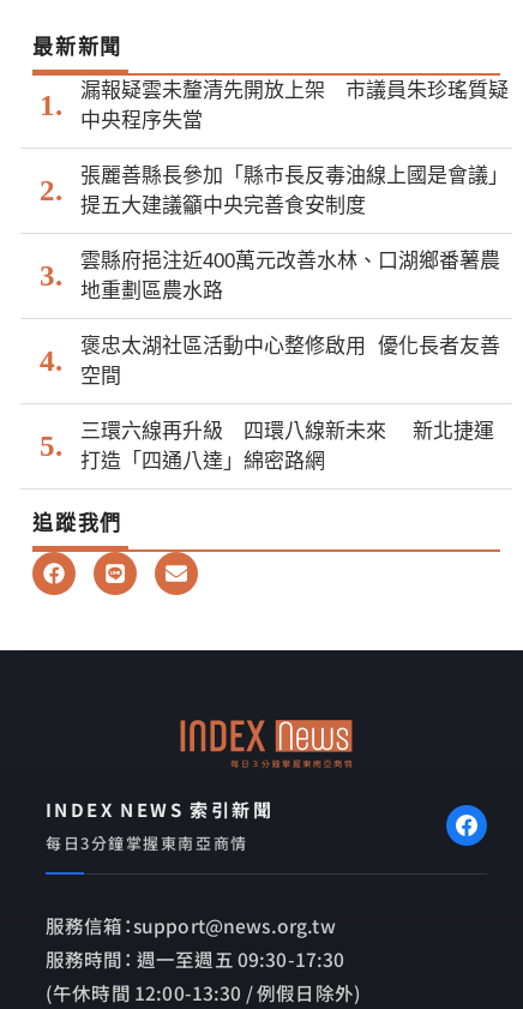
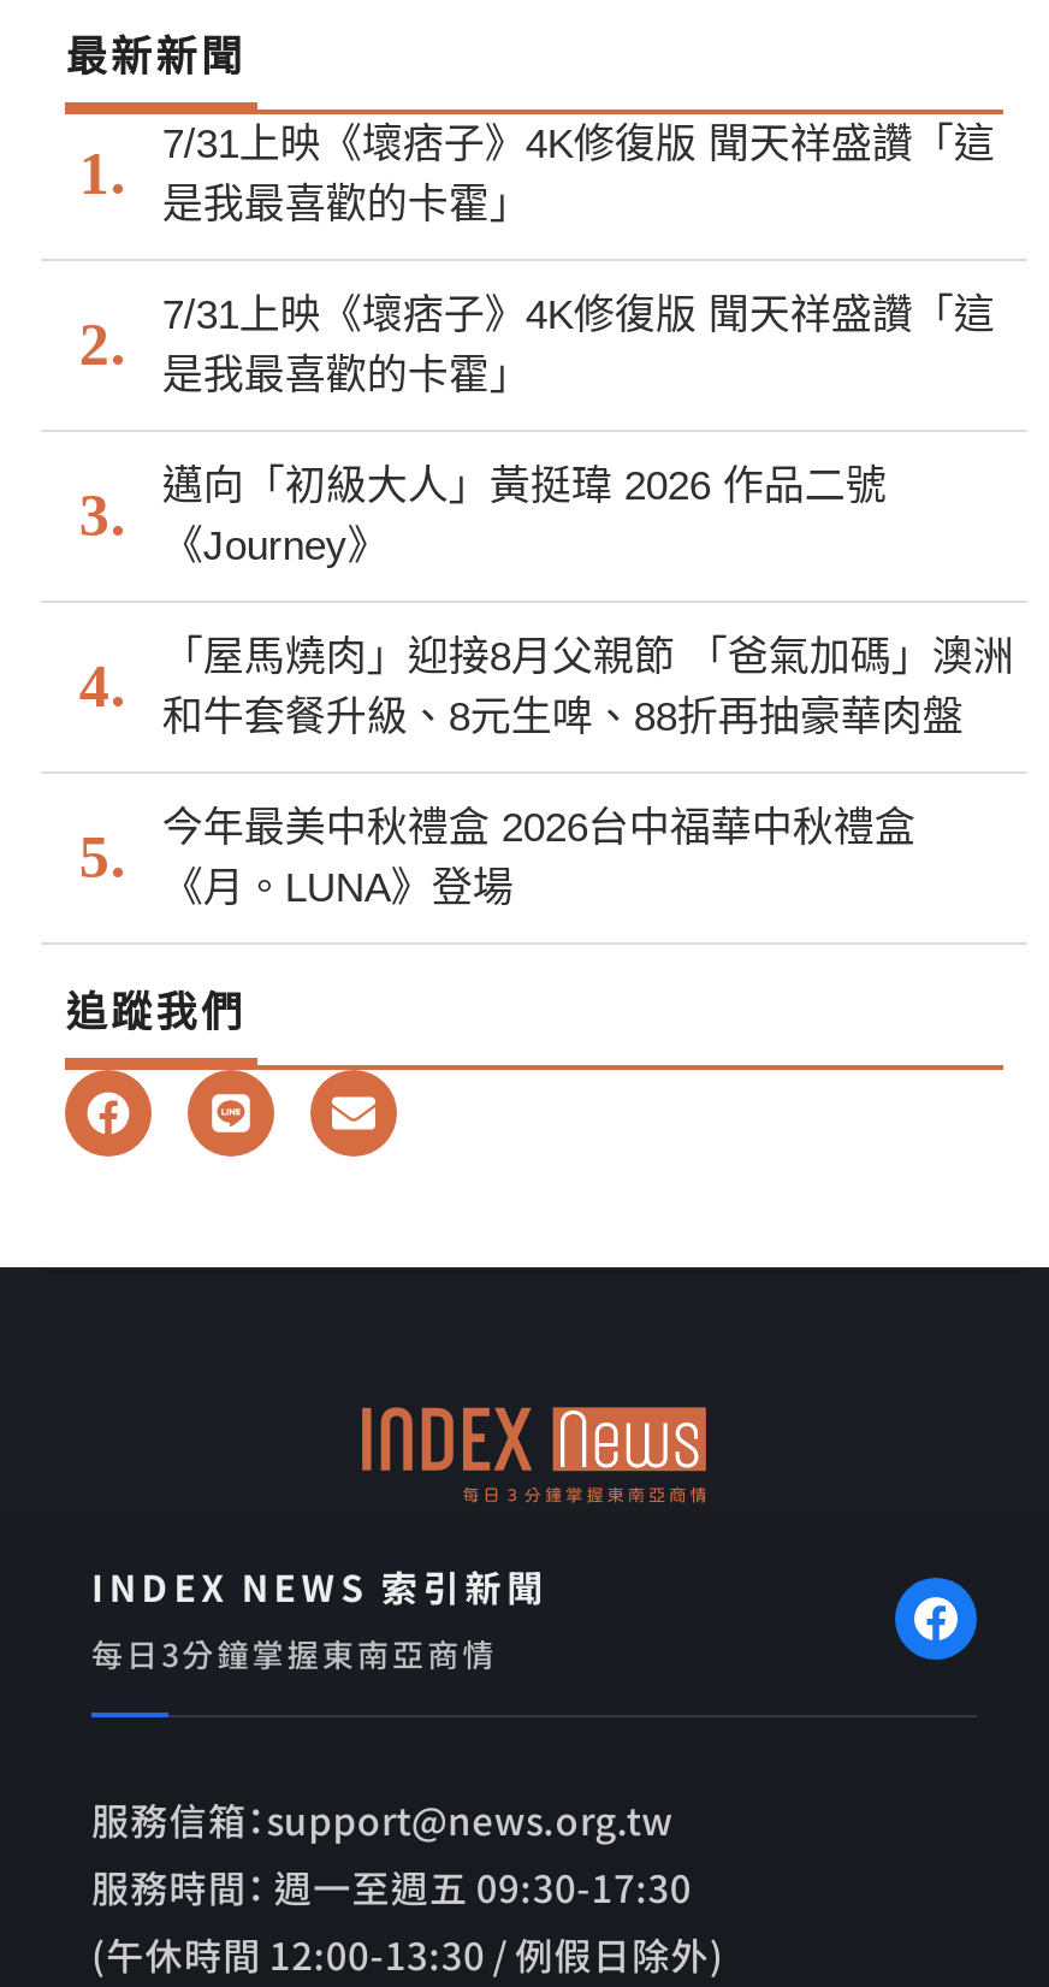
[81,80,509,132] 漏報疑雲未釐清先開放上架 市議員朱珍瑤質疑 | 中央程序失當 -> [162,123,994,228] 7/31上映《壞痞子》4K修復版 聞天祥盛讚「這 | 是我最喜歡的卡霍」
[81,165,509,218] 張麗善縣長參加「縣市長反毒油線上國是會議」 | 提五大建議籲中央完善食安制度 -> [162,293,994,399] 7/31上映《壞痞子》4K修復版 聞天祥盛讚「這 | 是我最喜歡的卡霍」
[81,250,501,303] 雲縣府挹注近400萬元改善水林、口湖鄉番薯農 | 地重劃區農水路 -> [162,464,886,570] 邁向「初級大人」黃挺瑋 2026 作品二號 | 《Journey》
[81,335,501,388] 褒忠太湖社區活動中心整修啟用 優化長者友善 | 空間 -> [162,635,1014,741] 「屋馬燒肉」迎接8月父親節 「爸氣加碼」澳洲 | 和牛套餐升級、8元生啤、88折再抽豪華肉盤
[81,420,495,473] 三環六線再升級 四環八線新未來 新北捷運 | 打造「四通八達」綿密路網 -> [162,806,915,912] 今年最美中秋禮盒 2026台中福華中秋禮盒 | 《月。LUNA》登場

